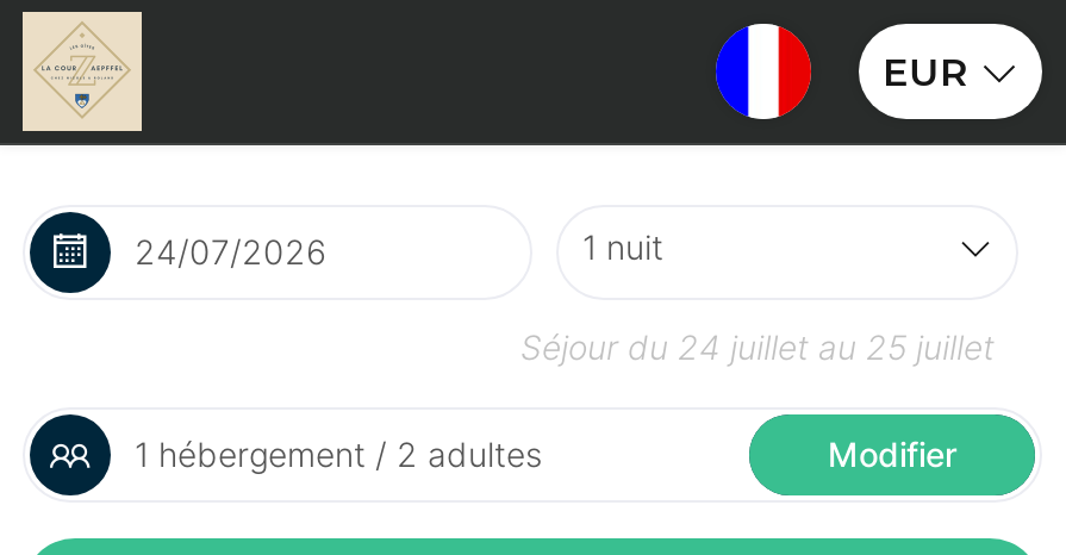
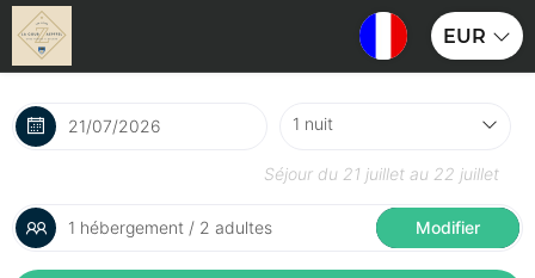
[520,326,995,367] Séjour du 24 juillet au 25 juillet -> [264,163,499,184] Séjour du 21 juillet au 22 juillet

